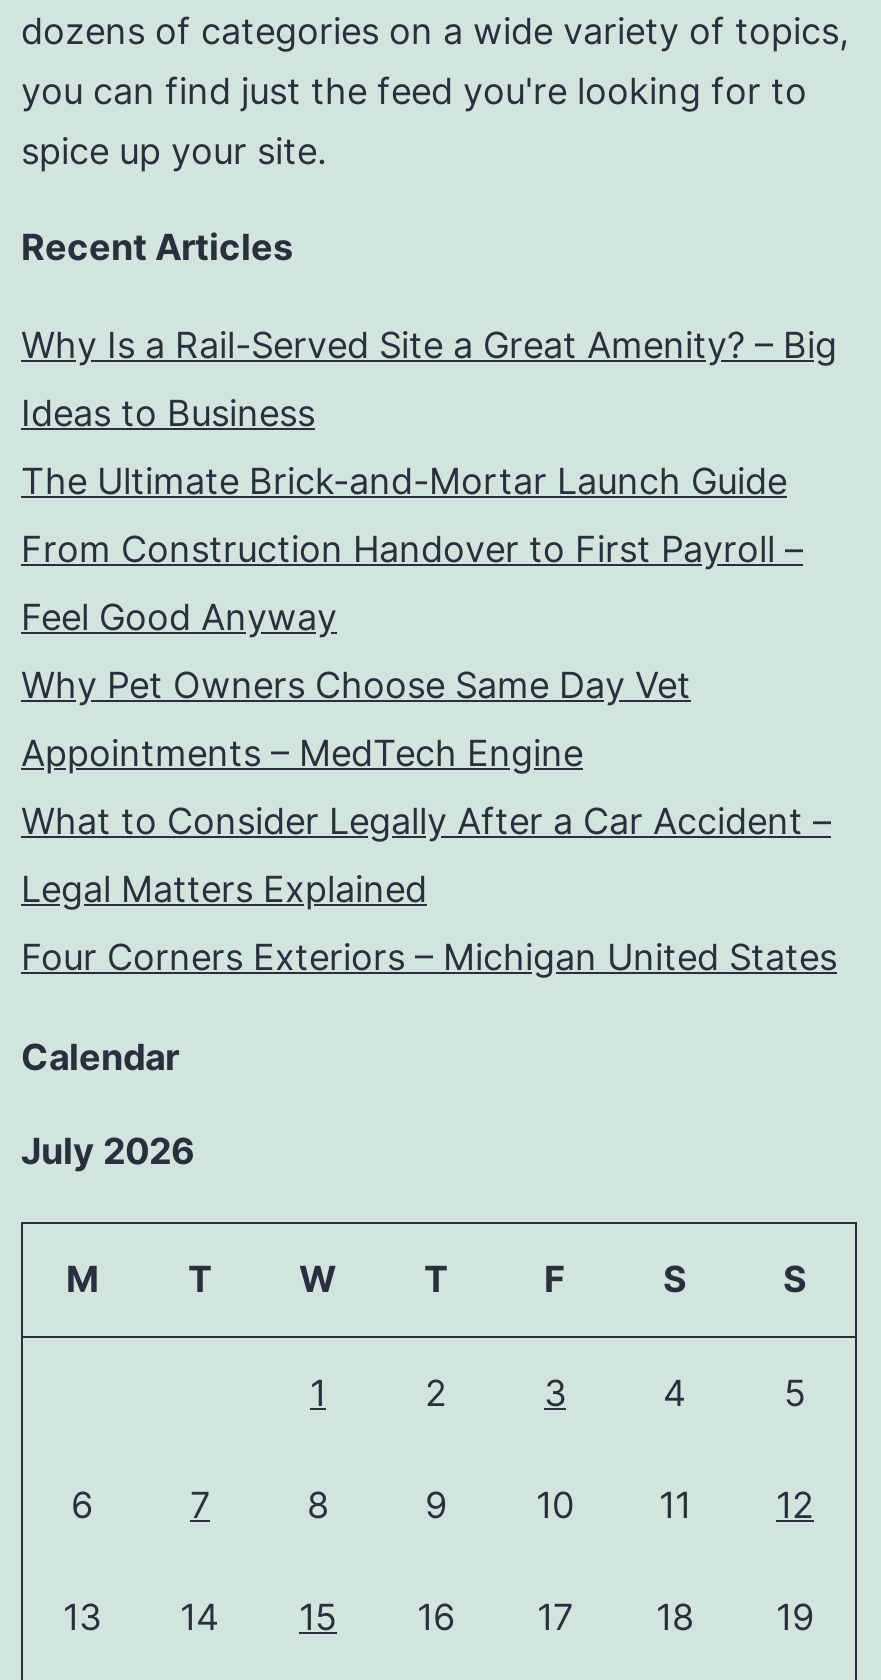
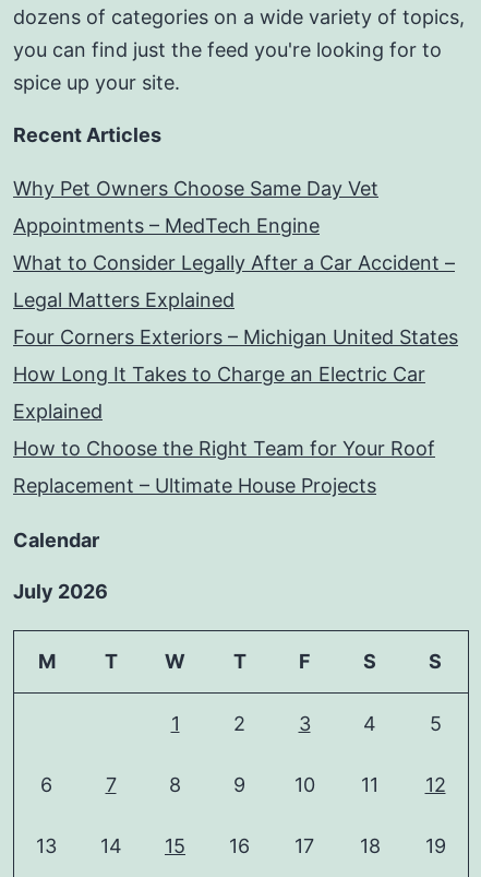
[21,325,837,639] Why Is a Rail-Served Site a Great Amenity? – Big | Ideas to Business | The Ultimate Brick-and-Mortar Launch Guide | From Construction Handover to First Payroll – | Feel Good Anyway -> none
moved [21,665,837,979] -> [13,177,458,349]: Why Pet Owners Choose Same Day Vet | Appointments – MedTech Engine | What to Consider Legally After a Car Accident – | Legal Matters Explained | Four Corners Exteriors – Michigan United States
none -> [13,363,435,497] How Long It Takes to Charge an Electric Car | Explained | How to Choose the Right Team for Your Roof | Replacement – Ultimate House Projects

